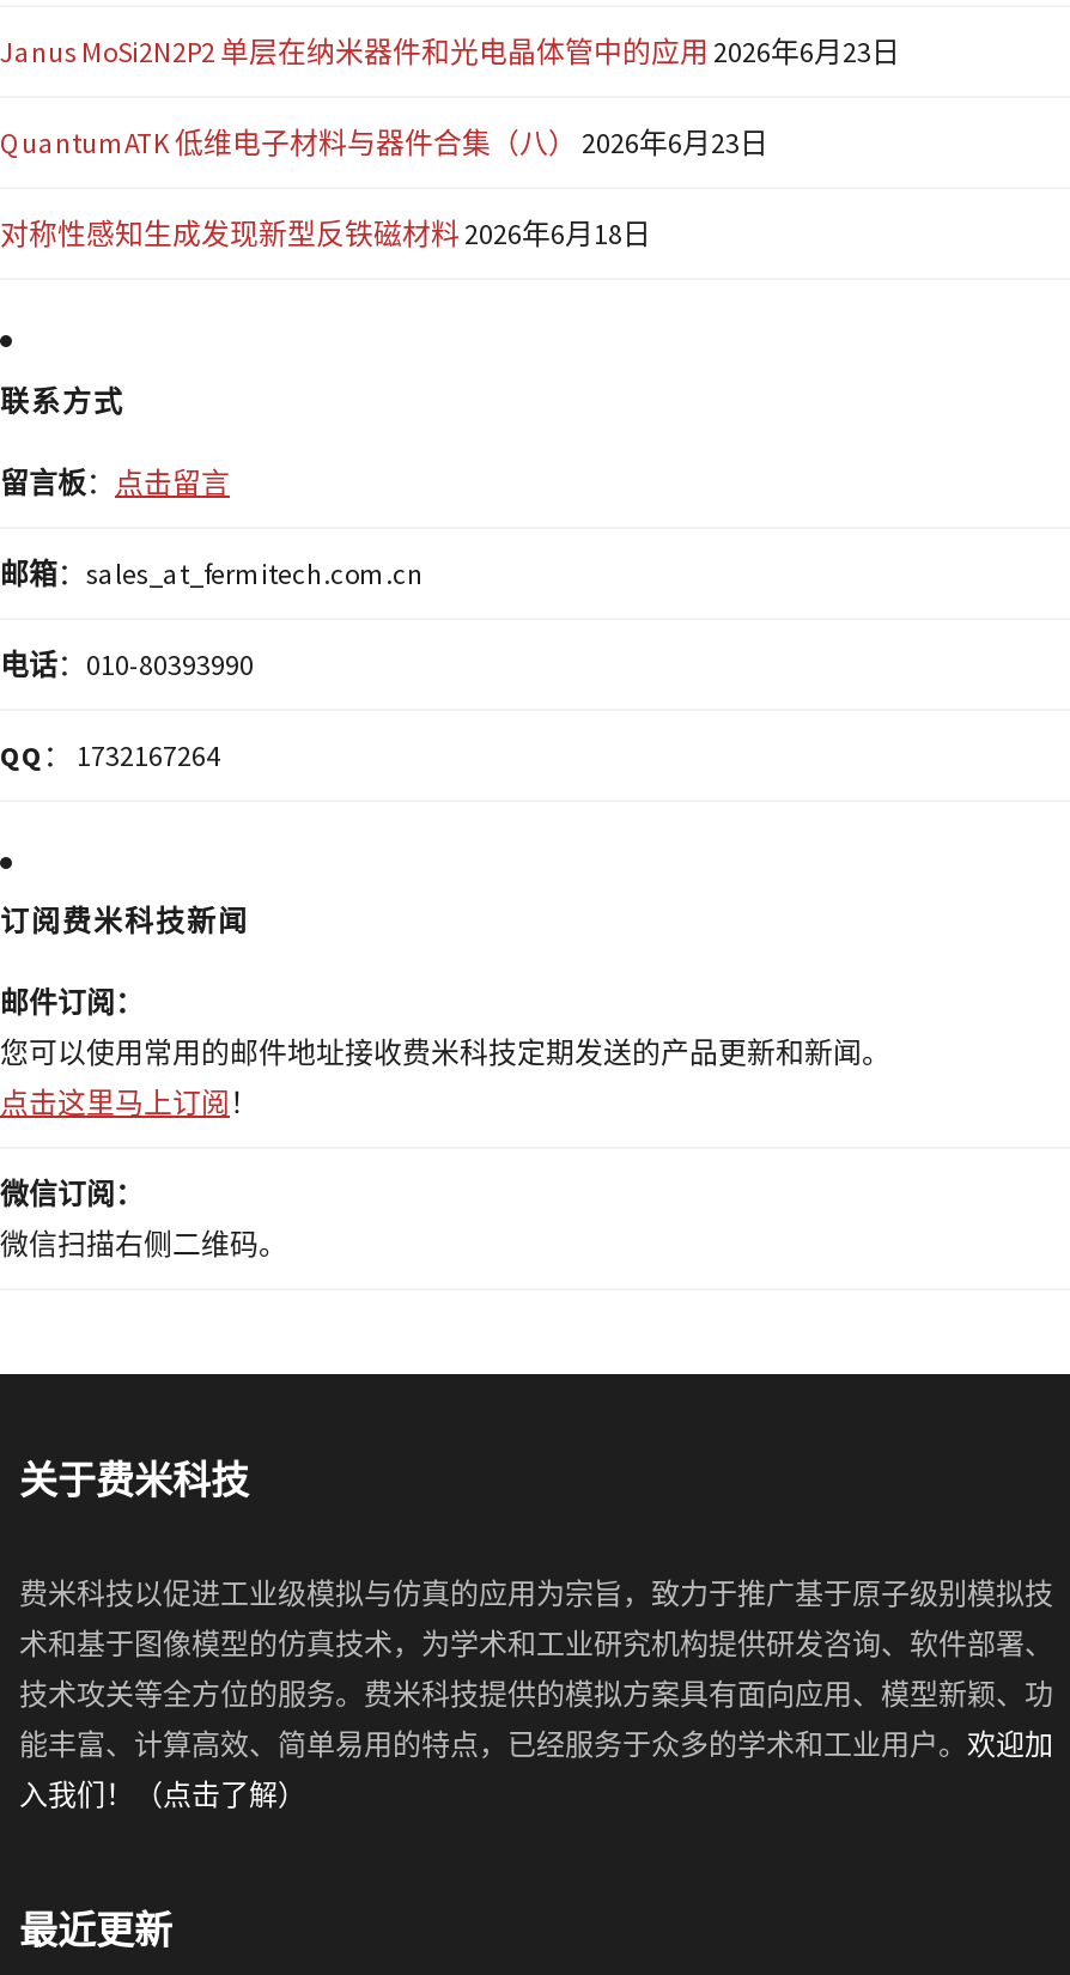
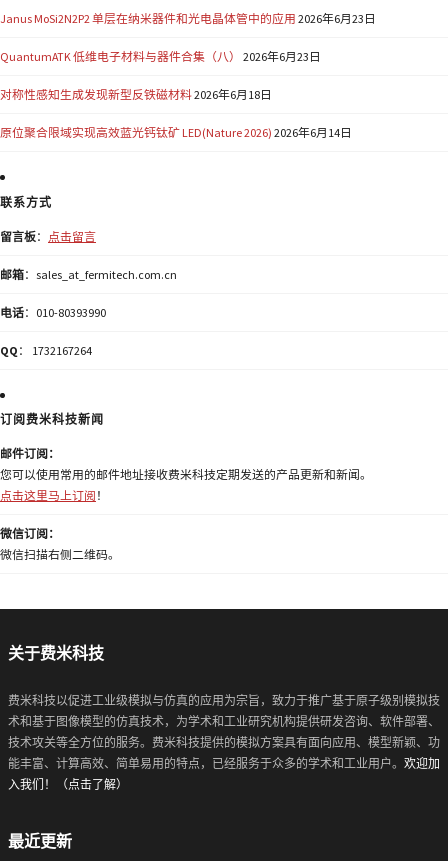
none -> [0,125,352,140] 原位聚合限域实现高效蓝光钙钛矿 LED(Nature 2026) 2026年6月14日

